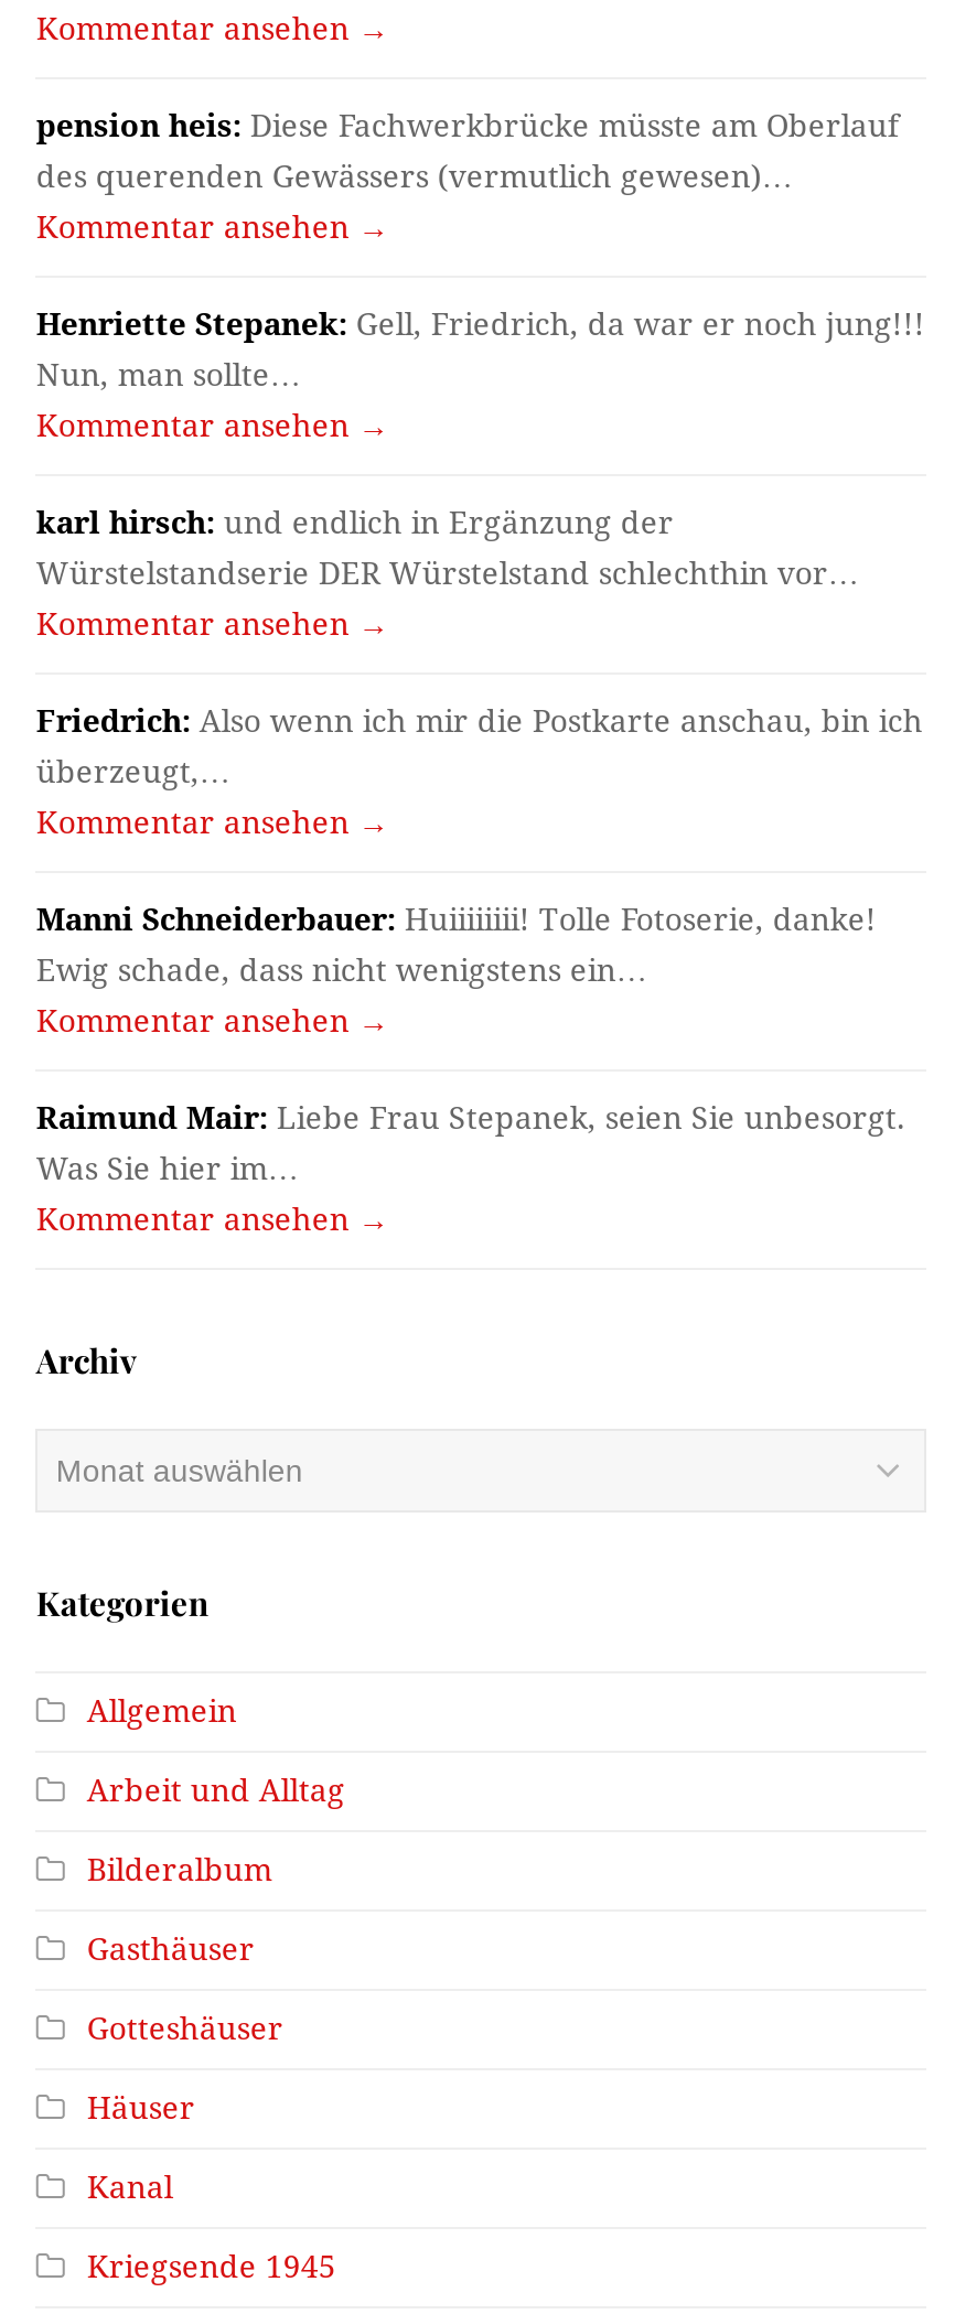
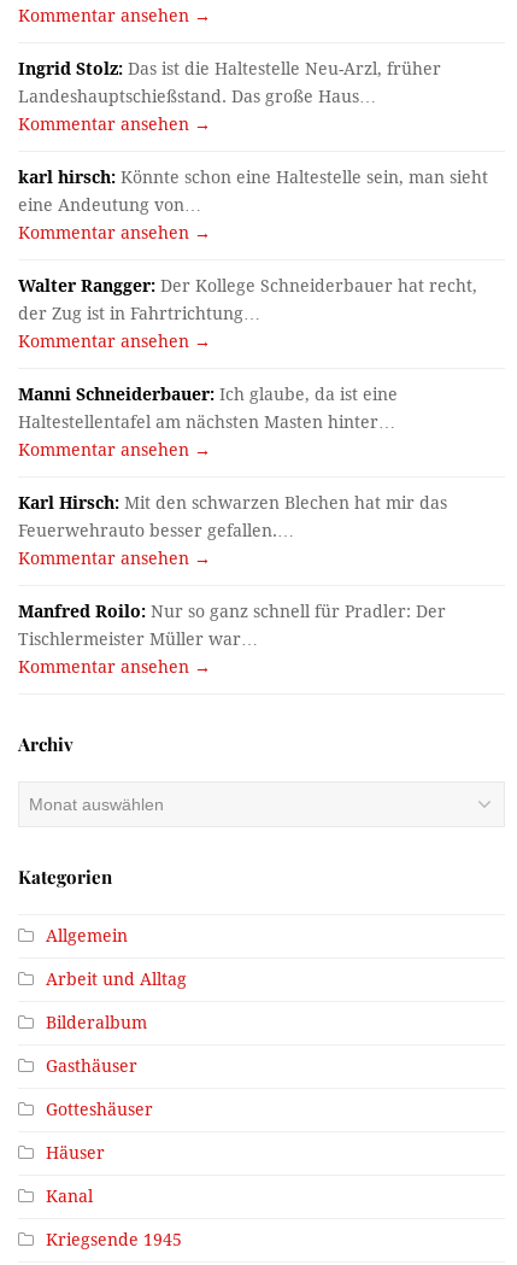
[36,107,899,193] pension heis: Diese Fachwerkbrücke müsste am Oberlauf | des querenden Gewässers (vermutlich gewesen)… -> [19,58,442,106] Ingrid Stolz: Das ist die Haltestelle Neu-Arzl, früher | Landeshauptschießstand. Das große Haus…
[36,305,925,391] Henriette Stepanek: Gell, Friedrich, da war er noch jung!!! | Nun, man sollte… -> [19,167,489,214] karl hirsch: Könnte schon eine Haltestelle sein, man sieht | eine Andeutung von…
[36,504,859,590] karl hirsch: und endlich in Ergänzung der | Würstelstandserie DER Würstelstand schlechthin vor… -> [19,276,478,323] Walter Rangger: Der Kollege Schneiderbauer hat recht, | der Zug ist in Fahrtrichtung…
[36,702,923,788] Friedrich: Also wenn ich mir die Postkarte anschau, bin ich | überzeugt,… -> [19,384,398,431] Manni Schneiderbauer: Ich glaube, da ist eine | Haltestellentafel am nächsten Masten hinter…
[36,901,876,987] Manni Schneiderbauer: Huiiiiiiii! Tolle Fotoserie, danke! | Ewig schade, dass nicht wenigstens ein… -> [19,493,448,540] Karl Hirsch: Mit den schwarzen Blechen hat mir das | Feuerwehrauto besser gefallen.…
[36,1099,905,1185] Raimund Mair: Liebe Frau Stepanek, seien Sie unbesorgt. | Was Sie hier im… -> [19,601,446,648] Manfred Roilo: Nur so ganz schnell für Pradler: Der | Tischlermeister Müller war…

